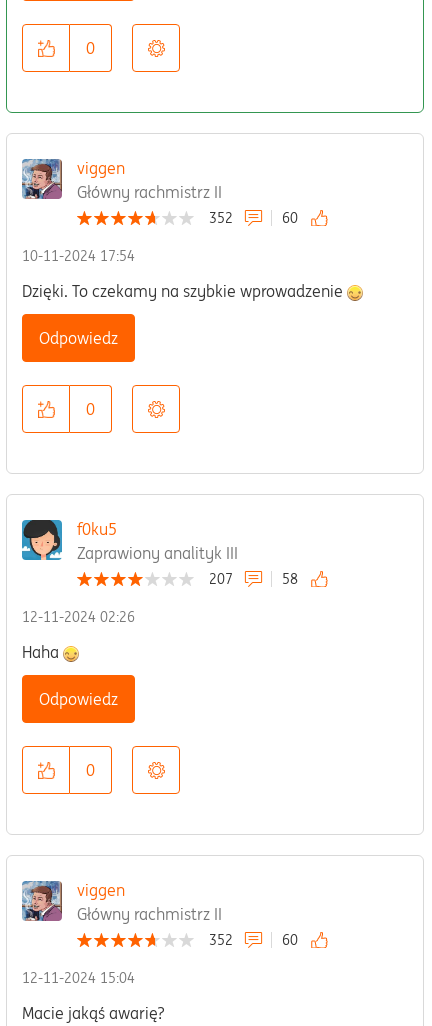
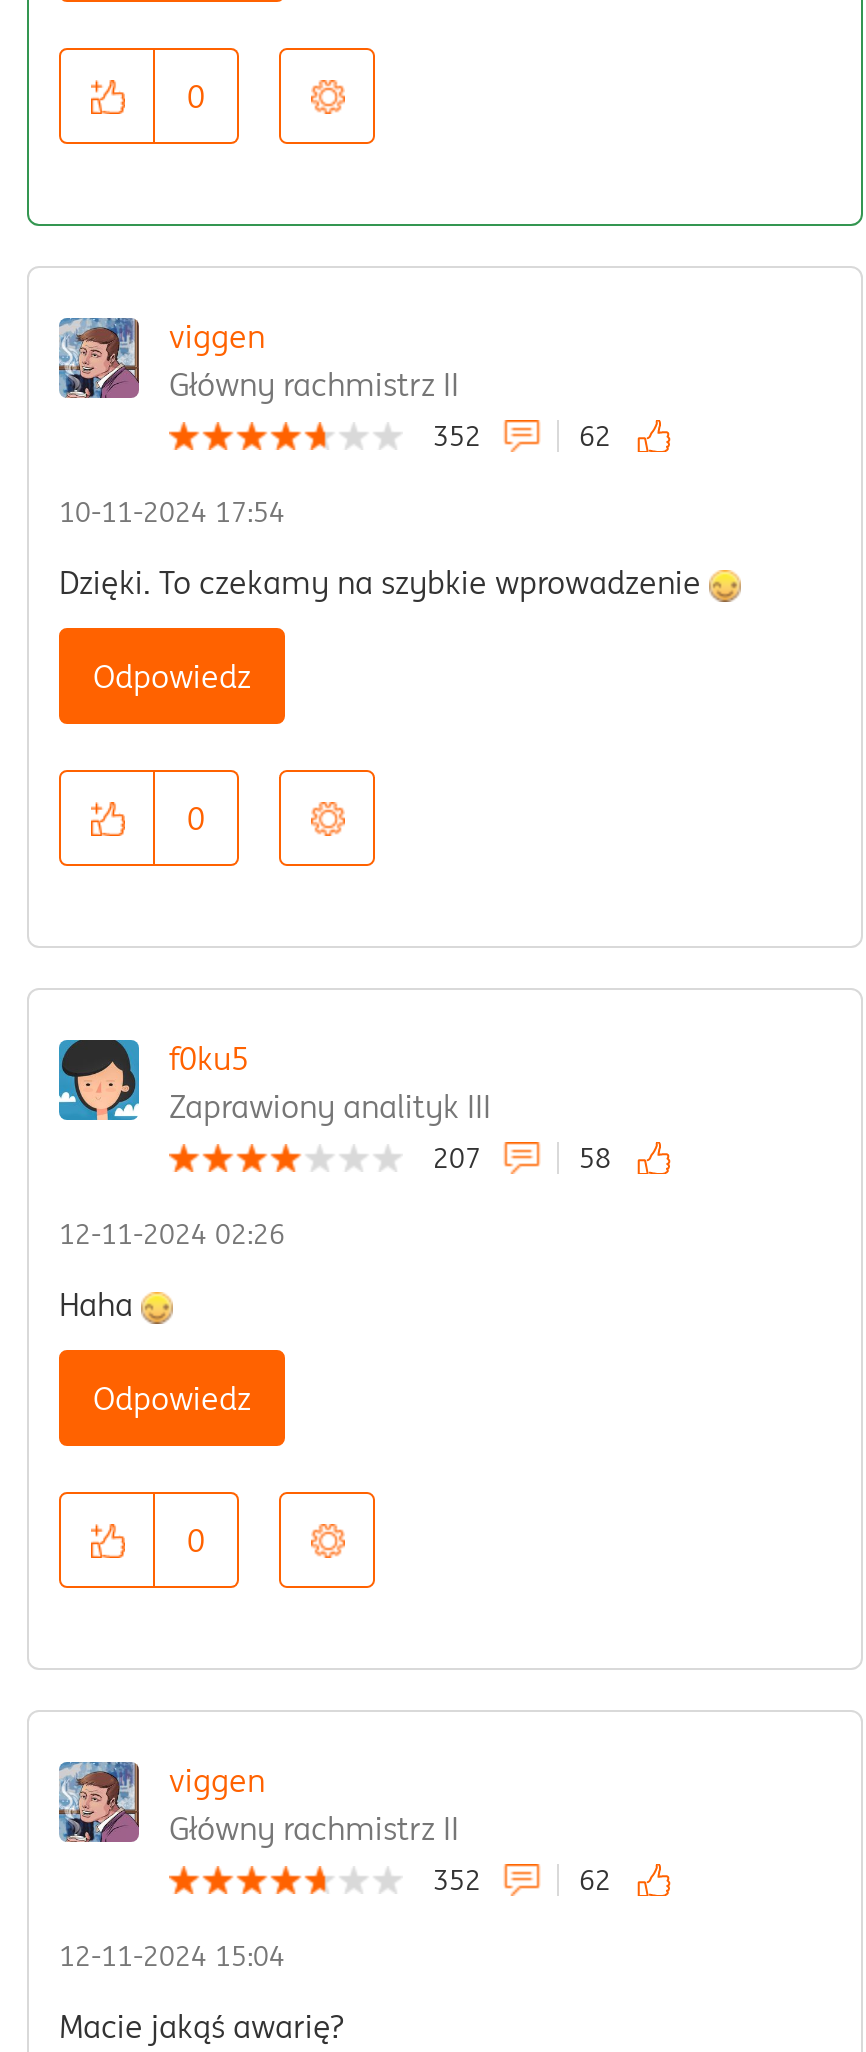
[282,209,298,227] 60 -> [579,418,611,454] 62
[282,931,298,949] 60 -> [579,1862,611,1898] 62

